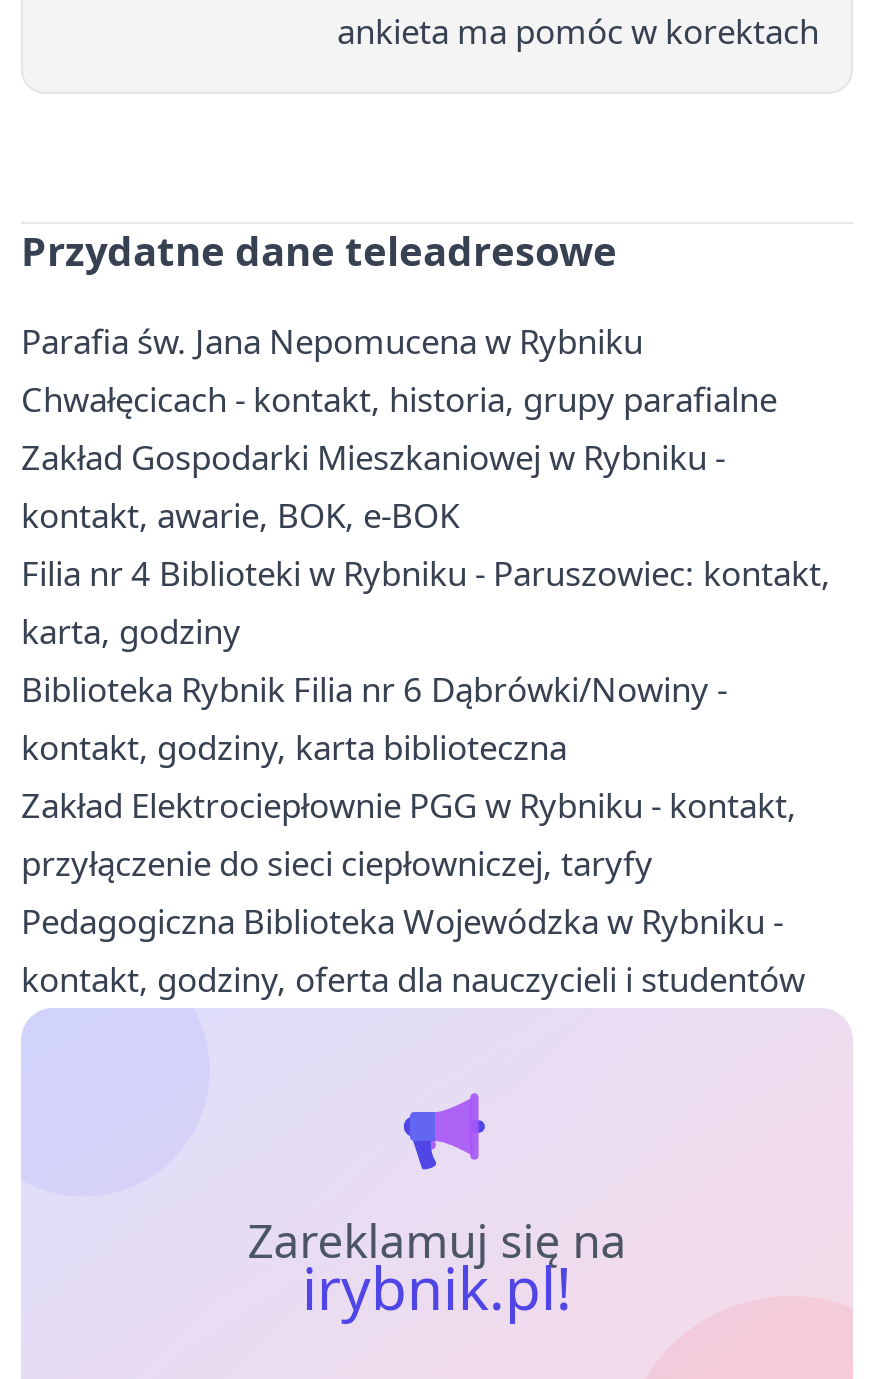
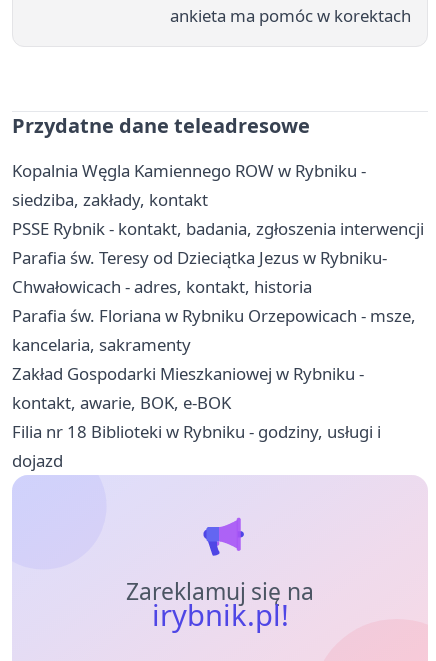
[21,318,777,422] Parafia św. Jana Nepomucena w Rybniku | Chwałęcicach - kontakt, historia, grupy parafialne -> [12,159,424,356] Kopalnia Węgla Kamiennego ROW w Rybniku - | siedziba, zakłady, kontakt | PSSE Rybnik - kontakt, badania, zgłoszenia interwencji | Parafia św. Teresy od Dzieciątka Jezus w Rybniku- | Chwałowicach - adres, kontakt, historia | Parafia św. Floriana w Rybniku Orzepowicach - msze, | kancelaria, sakramenty
moved [21,434,725,538] -> [12,362,364,414]: Zakład Gospodarki Mieszkaniowej w Rybniku - | kontakt, awarie, BOK, e-BOK
[21,550,831,1002] Filia nr 4 Biblioteki w Rybniku - Paruszowiec: kontakt, | karta, godziny | Biblioteka Rybnik Filia nr 6 Dąbrówki/Nowiny - | kontakt, godziny, karta biblioteczna | Zakład Elektrociepłownie PGG w Rybniku - kontakt, | przyłączenie do sieci ciepłowniczej, taryfy | Pedagogiczna Biblioteka Wojewódzka w Rybniku - | kontakt, godziny, oferta dla nauczycieli i studentów -> [12,420,381,472] Filia nr 18 Biblioteki w Rybniku - godziny, usługi i | dojazd

